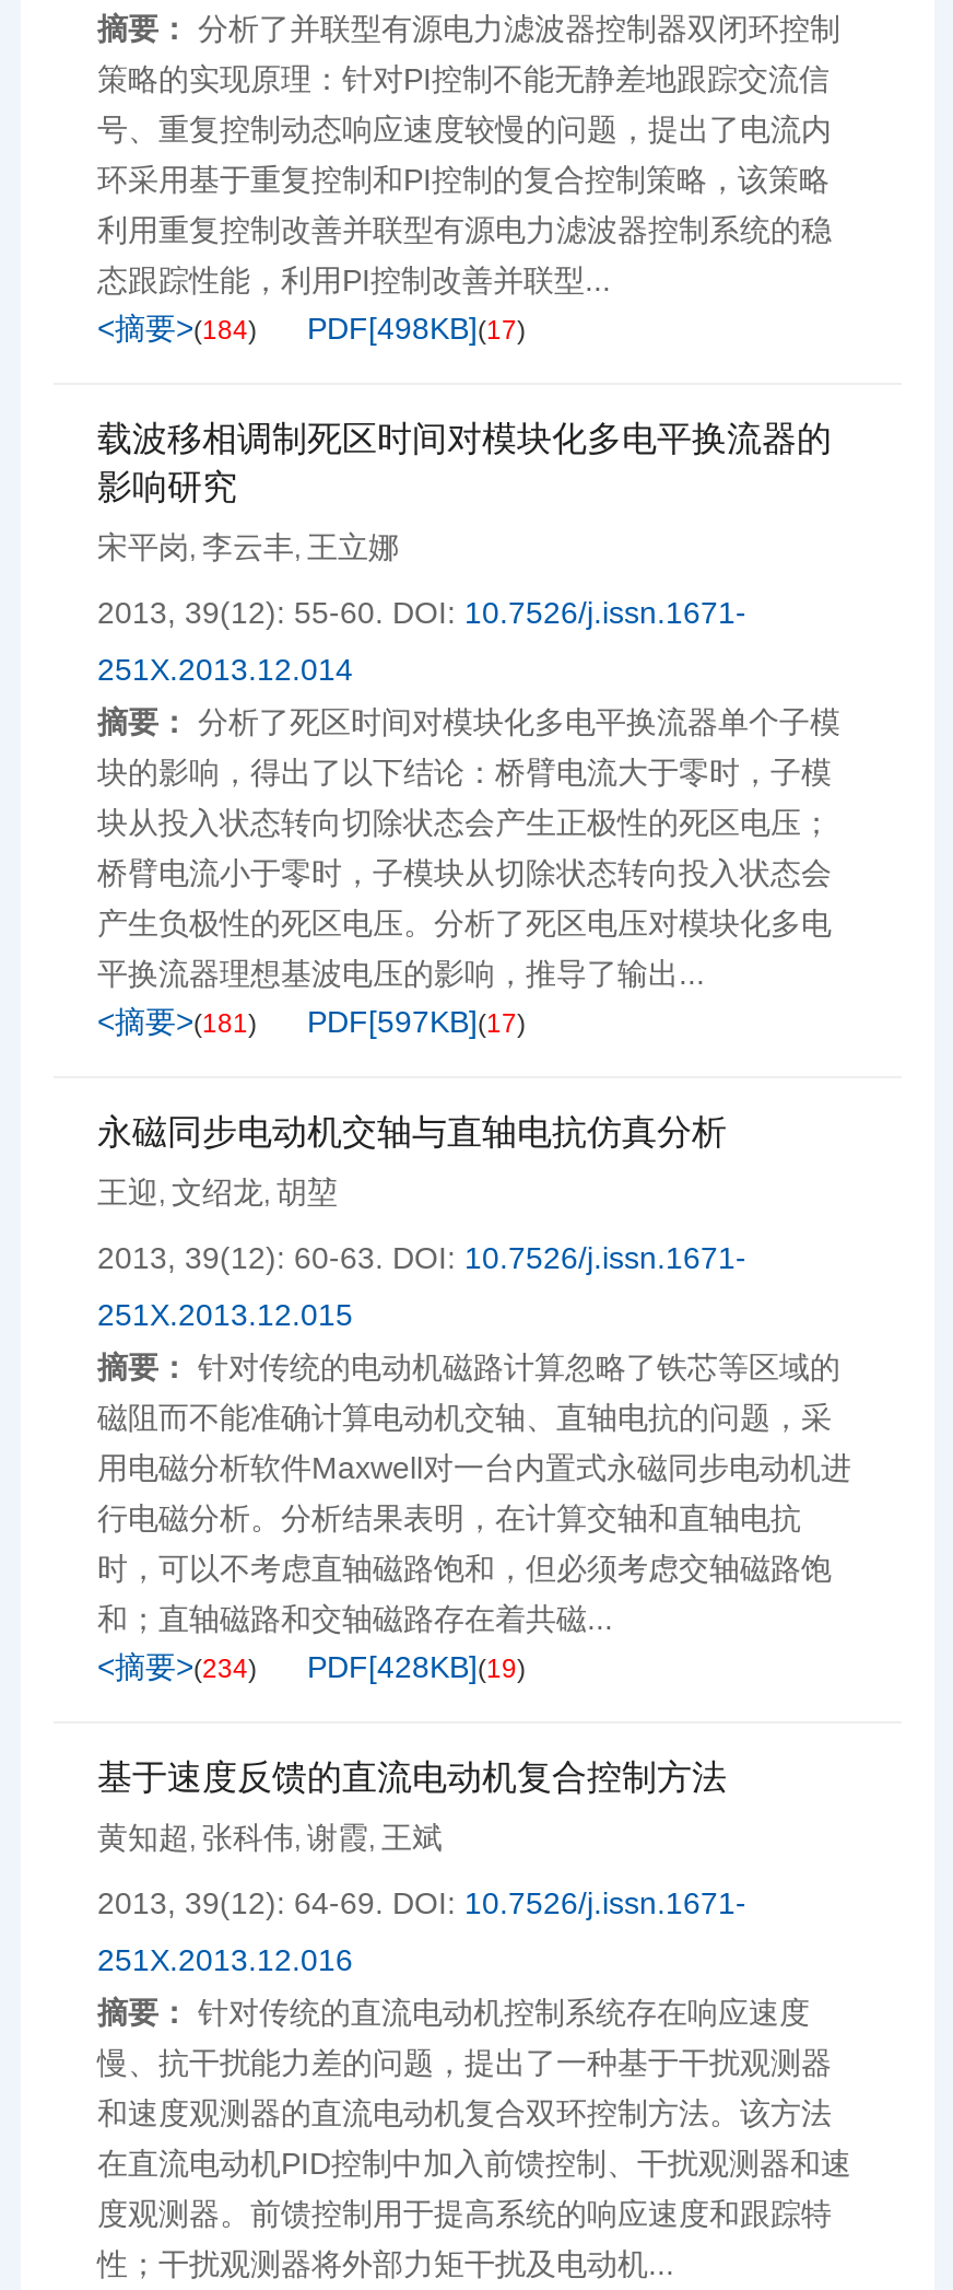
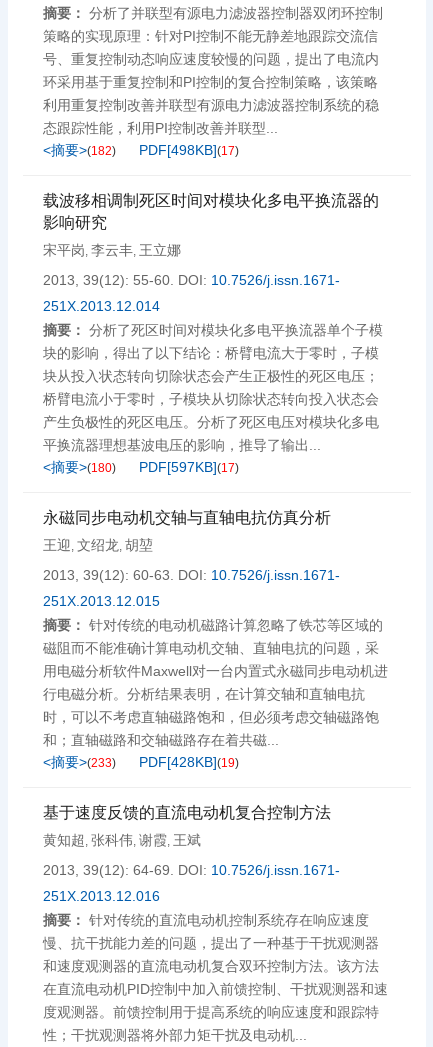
[97,311,526,346] <摘要>(184) PDF[498KB](17) -> [43,142,239,158] <摘要>(182) PDF[498KB](17)
[97,1004,526,1039] <摘要>(181) PDF[597KB](17) -> [43,459,239,475] <摘要>(180) PDF[597KB](17)
[97,1649,526,1684] <摘要>(234) PDF[428KB](19) -> [43,754,239,770] <摘要>(233) PDF[428KB](19)

